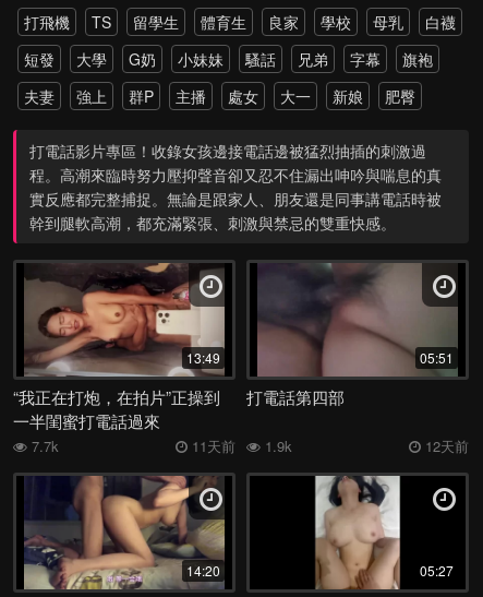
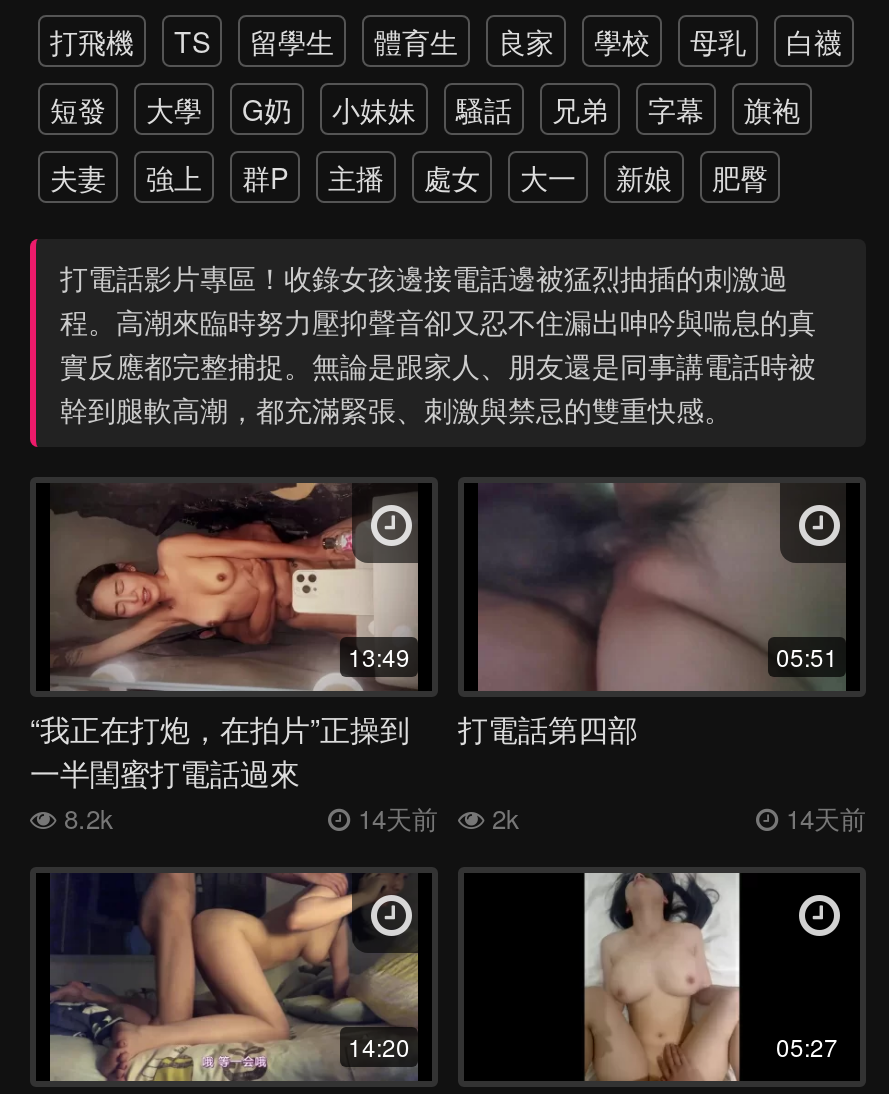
[27,436,236,457] 7.7k | 11天前 -> [56,800,438,838] 8.2k | 14天前
[261,436,469,457] 1.9k | 12天前 -> [484,800,866,838] 2k | 14天前

